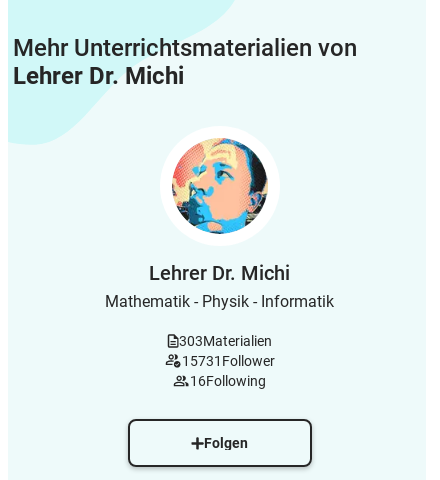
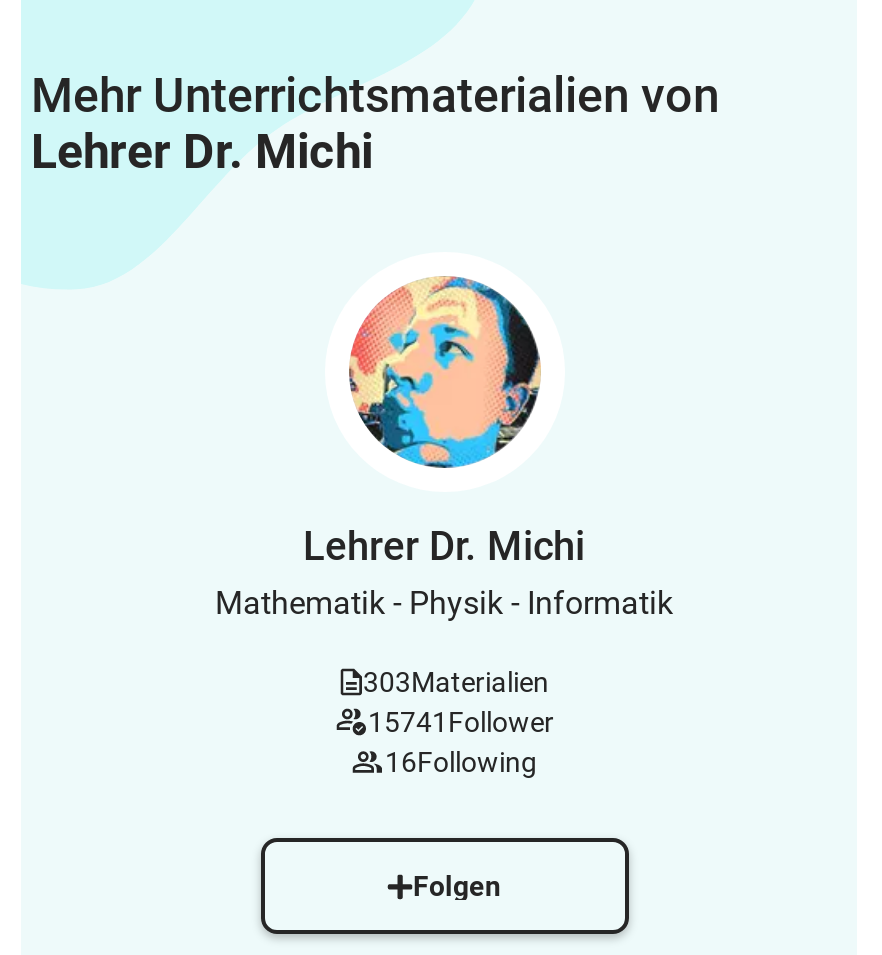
[181,353,274,369] 15731 Follower -> [368,706,554,738] 15741 Follower

